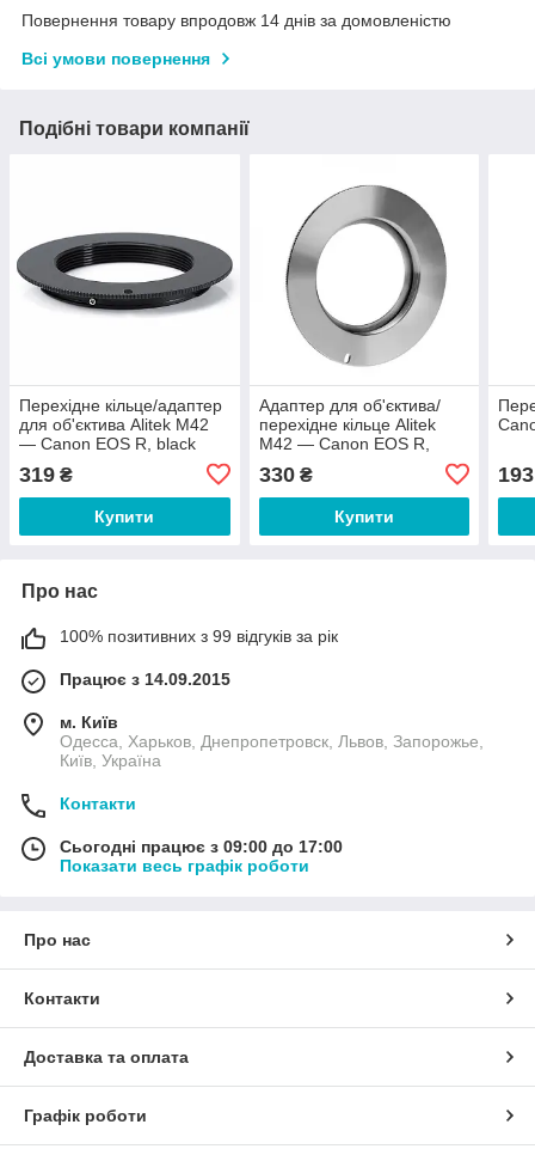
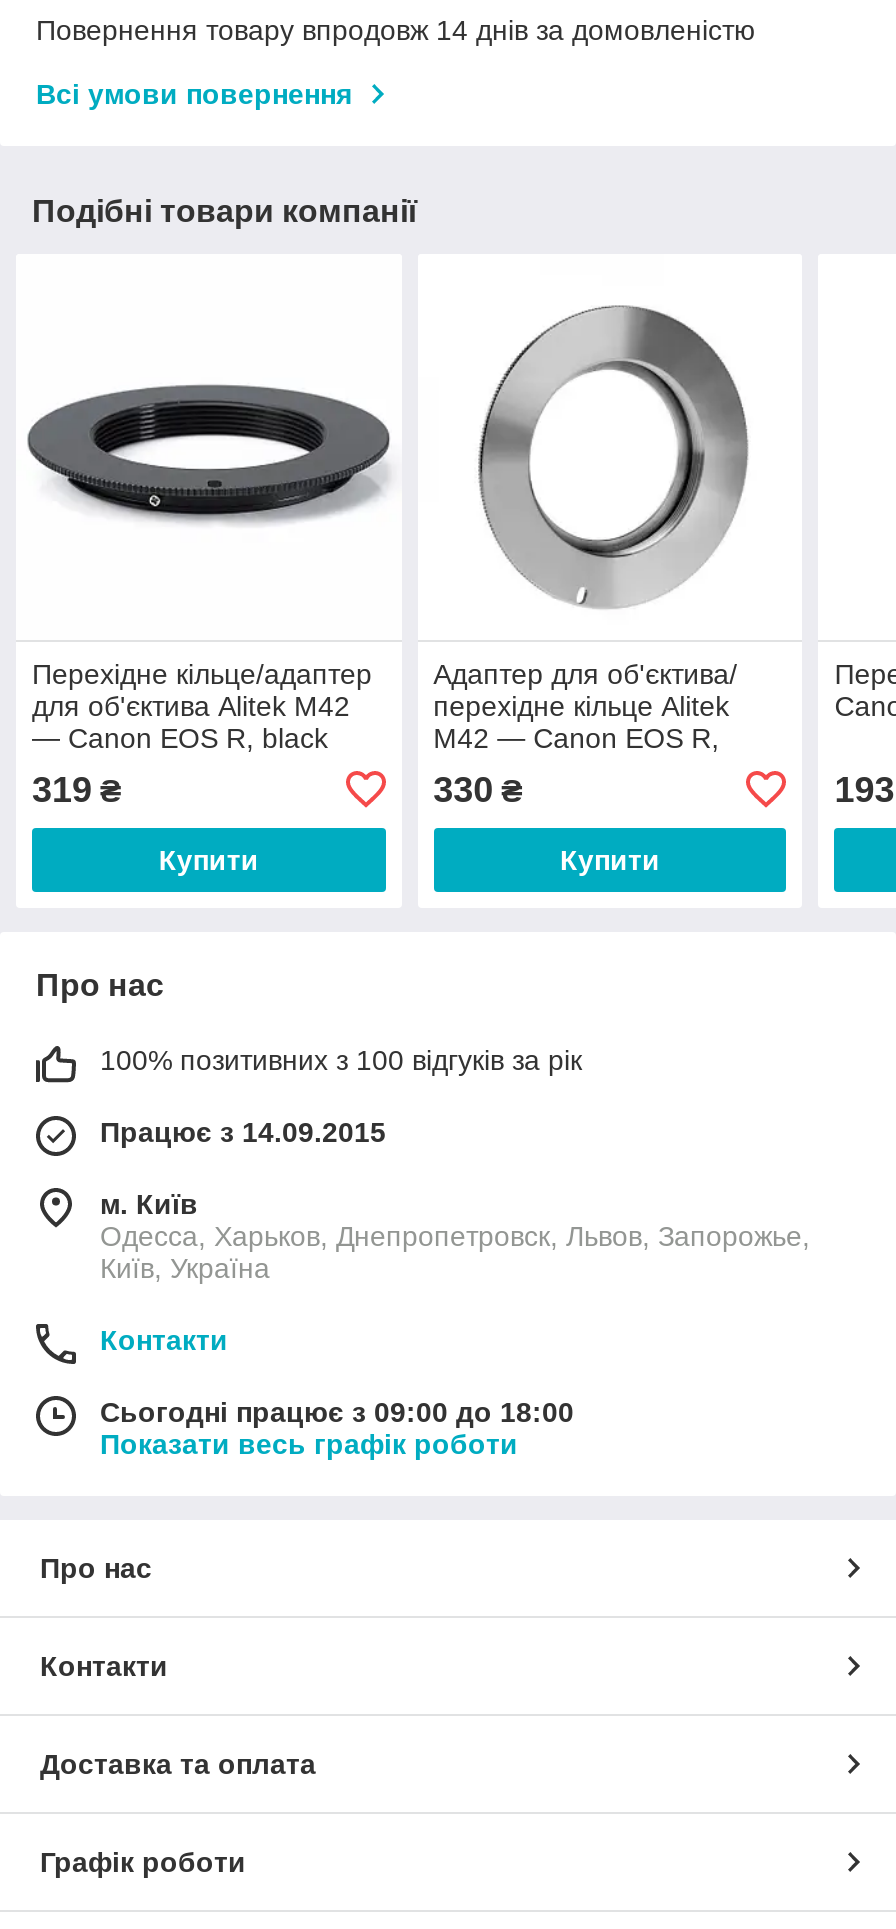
[60,626,338,645] 100% позитивних з 99 відгуків за рік -> [100,1044,582,1076] 100% позитивних з 100 відгуків за рік
[60,837,343,856] Сьогодні працює з 09:00 до 17:00 -> [100,1396,574,1428] Сьогодні працює з 09:00 до 18:00

